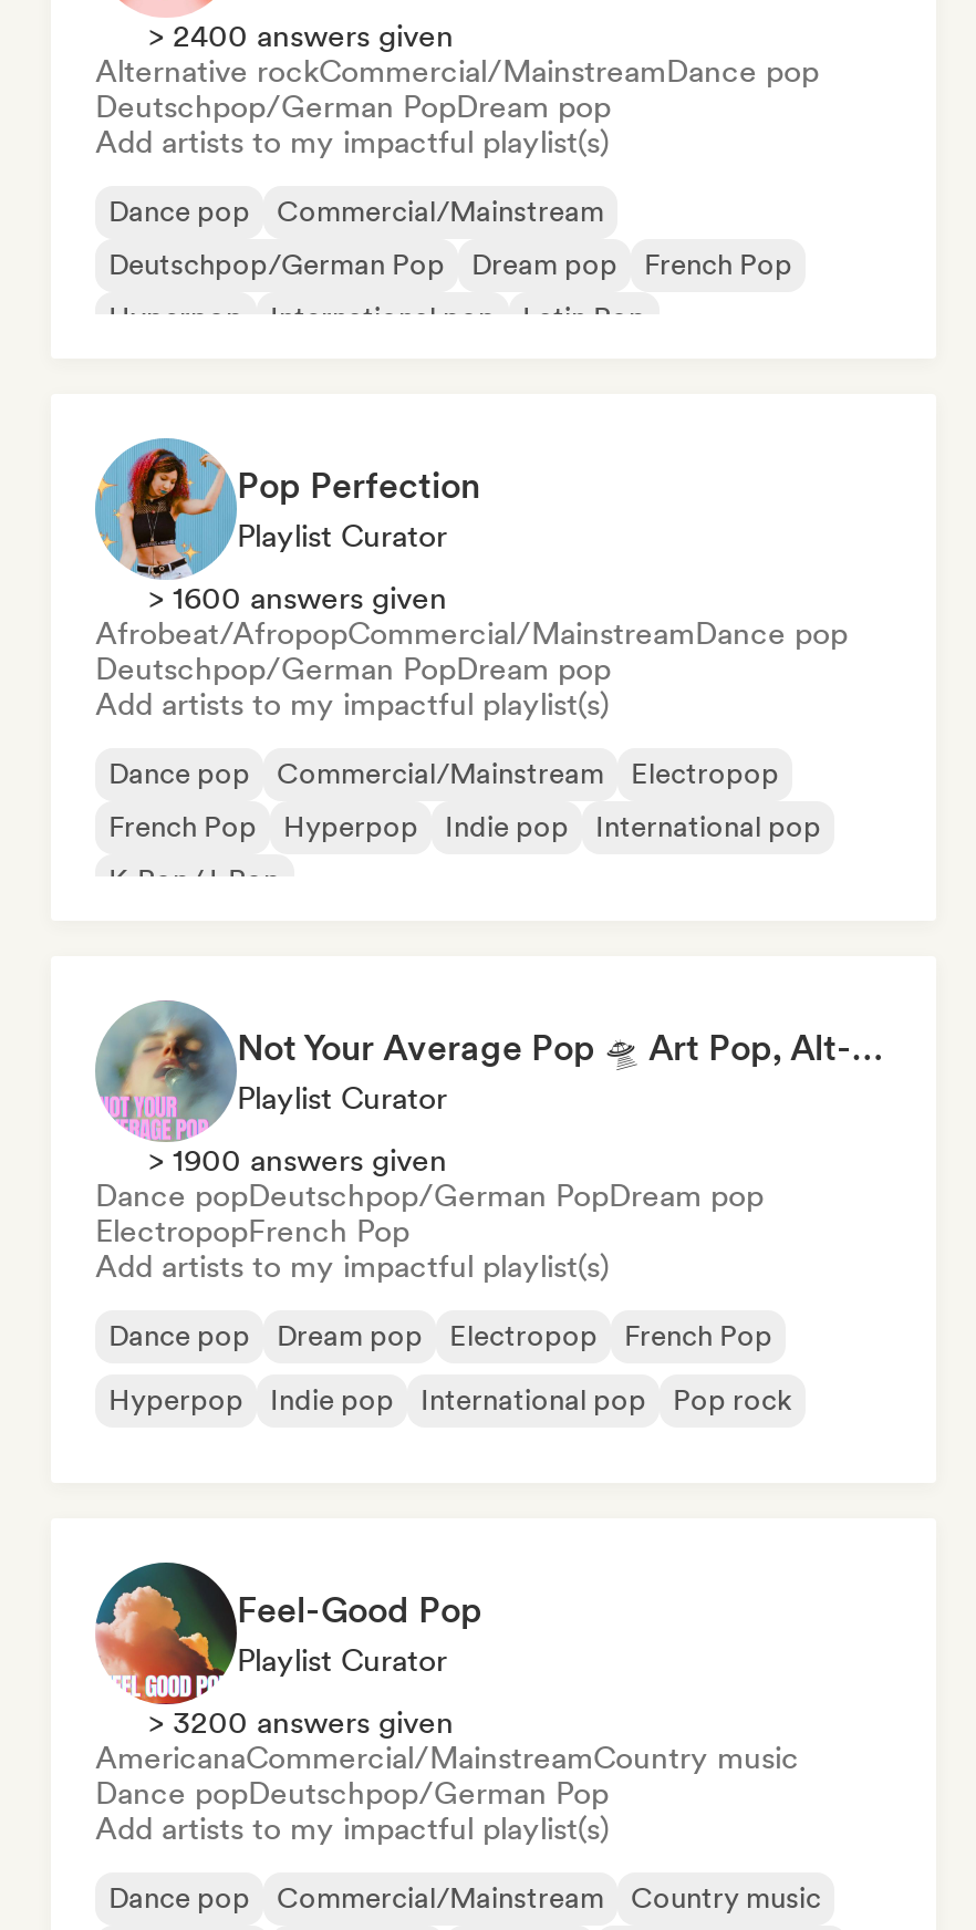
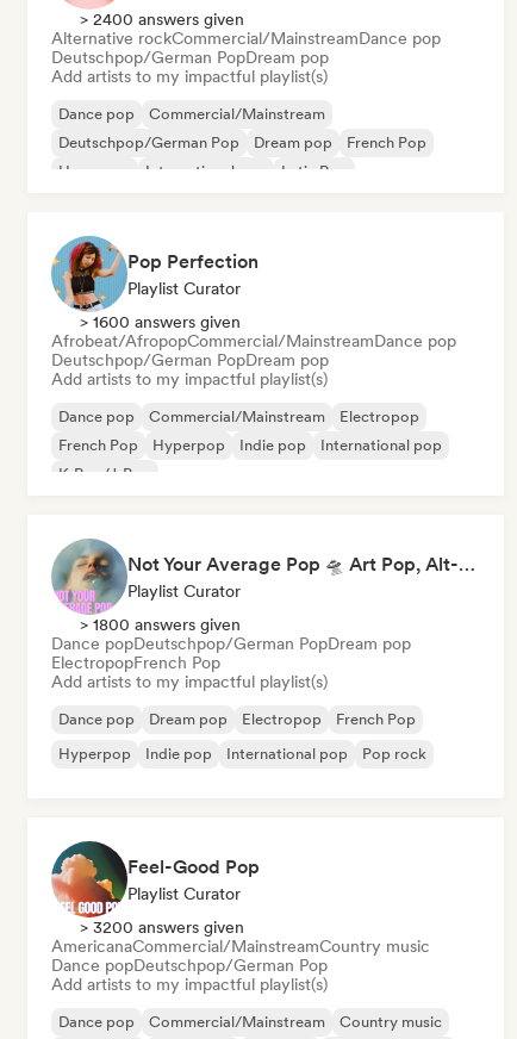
[148,1142,447,1177] > 1900 answers given -> [80,615,241,634] > 1800 answers given

